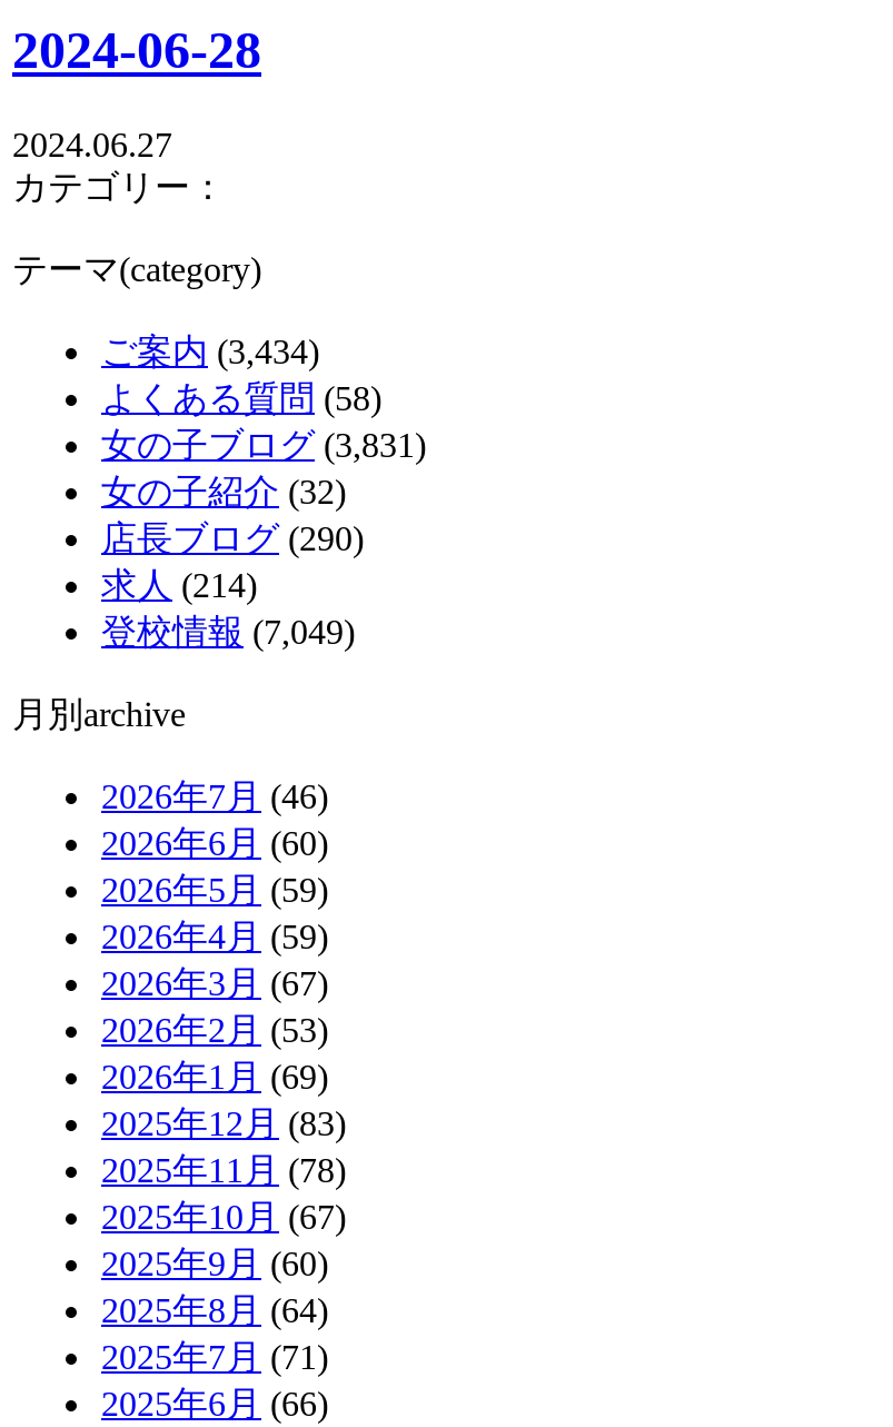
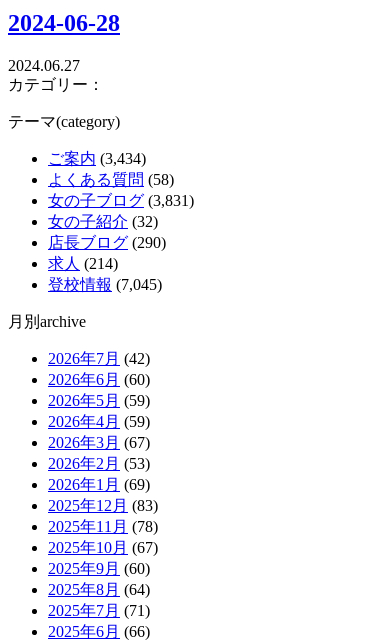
[101,612,355,650] 登校情報(7,049) -> [48,276,162,293] 登校情報(7,045)
[101,777,328,815] 2026年7月(46) -> [48,350,150,367] 2026年7月(42)

